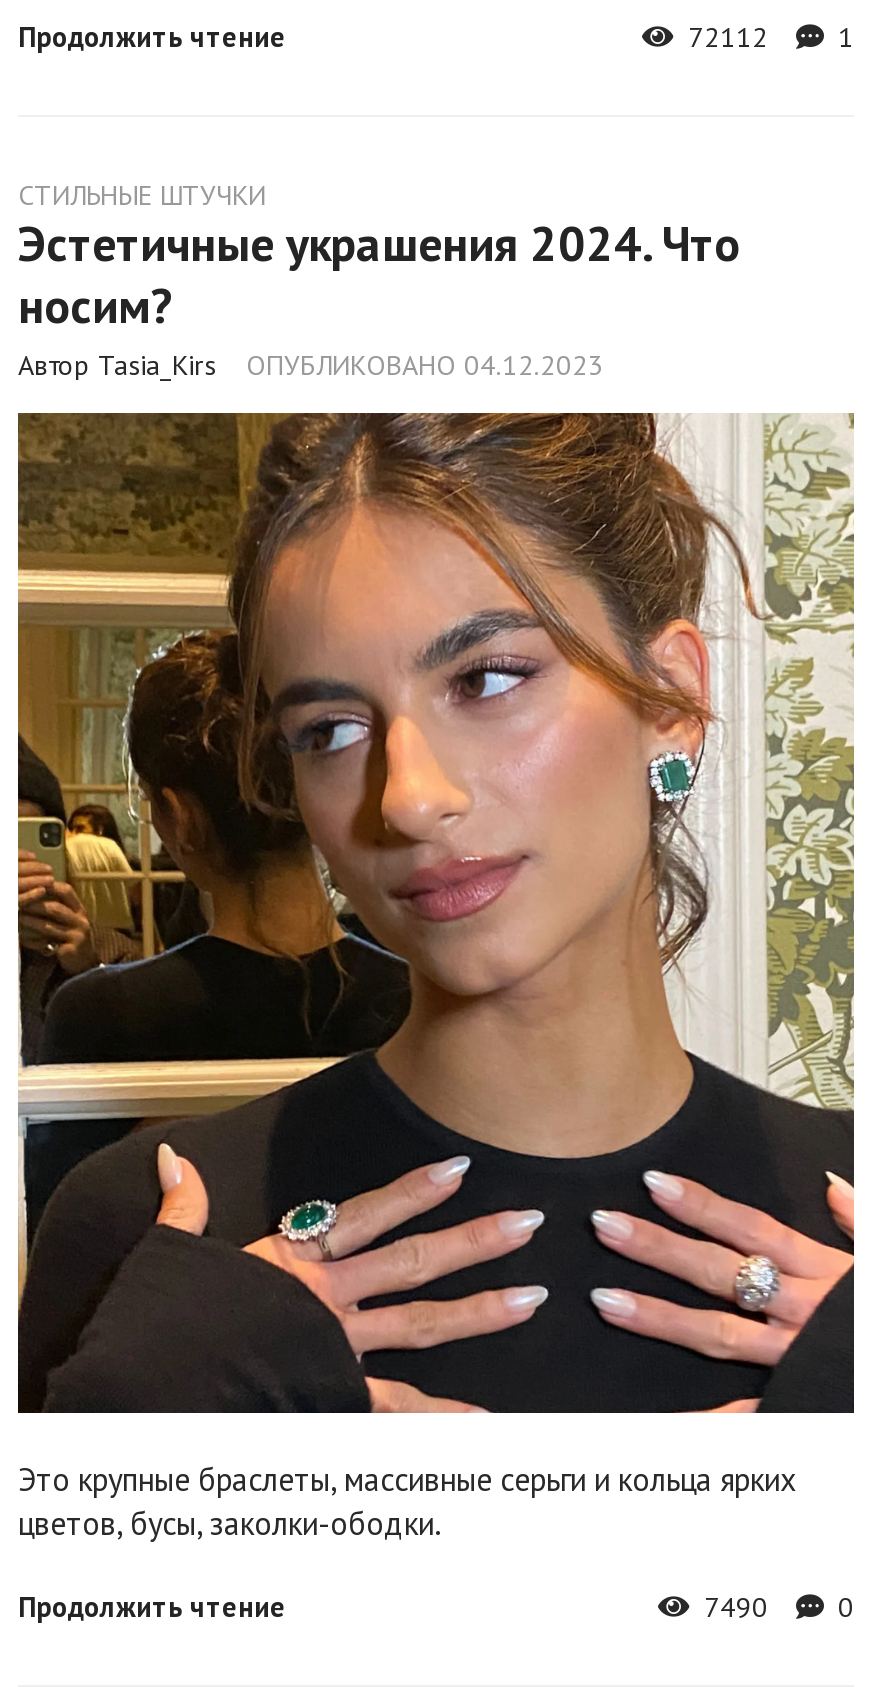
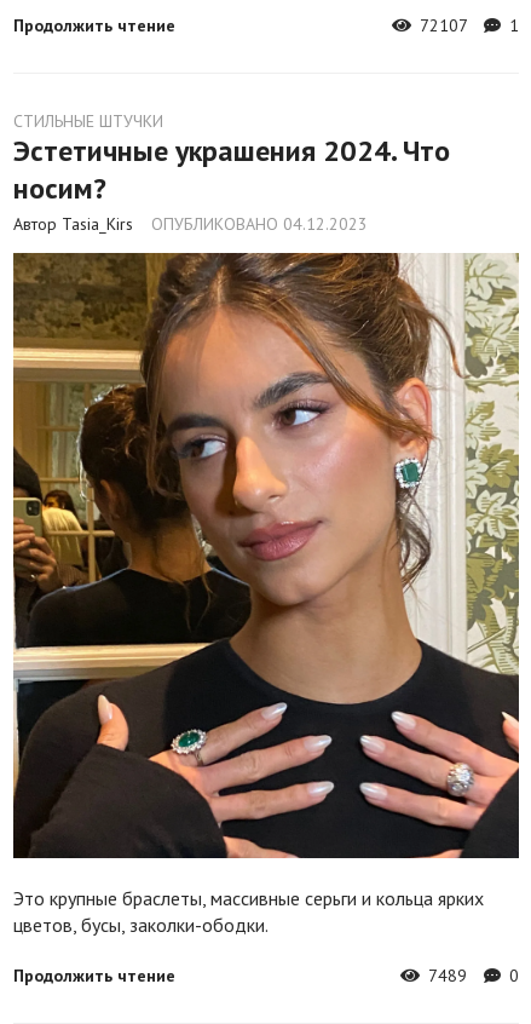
[688,19,854,55] 72112 1 -> [420,15,519,36] 72107 1
[704,1589,854,1625] 7490 0 -> [428,965,519,986] 7489 0

